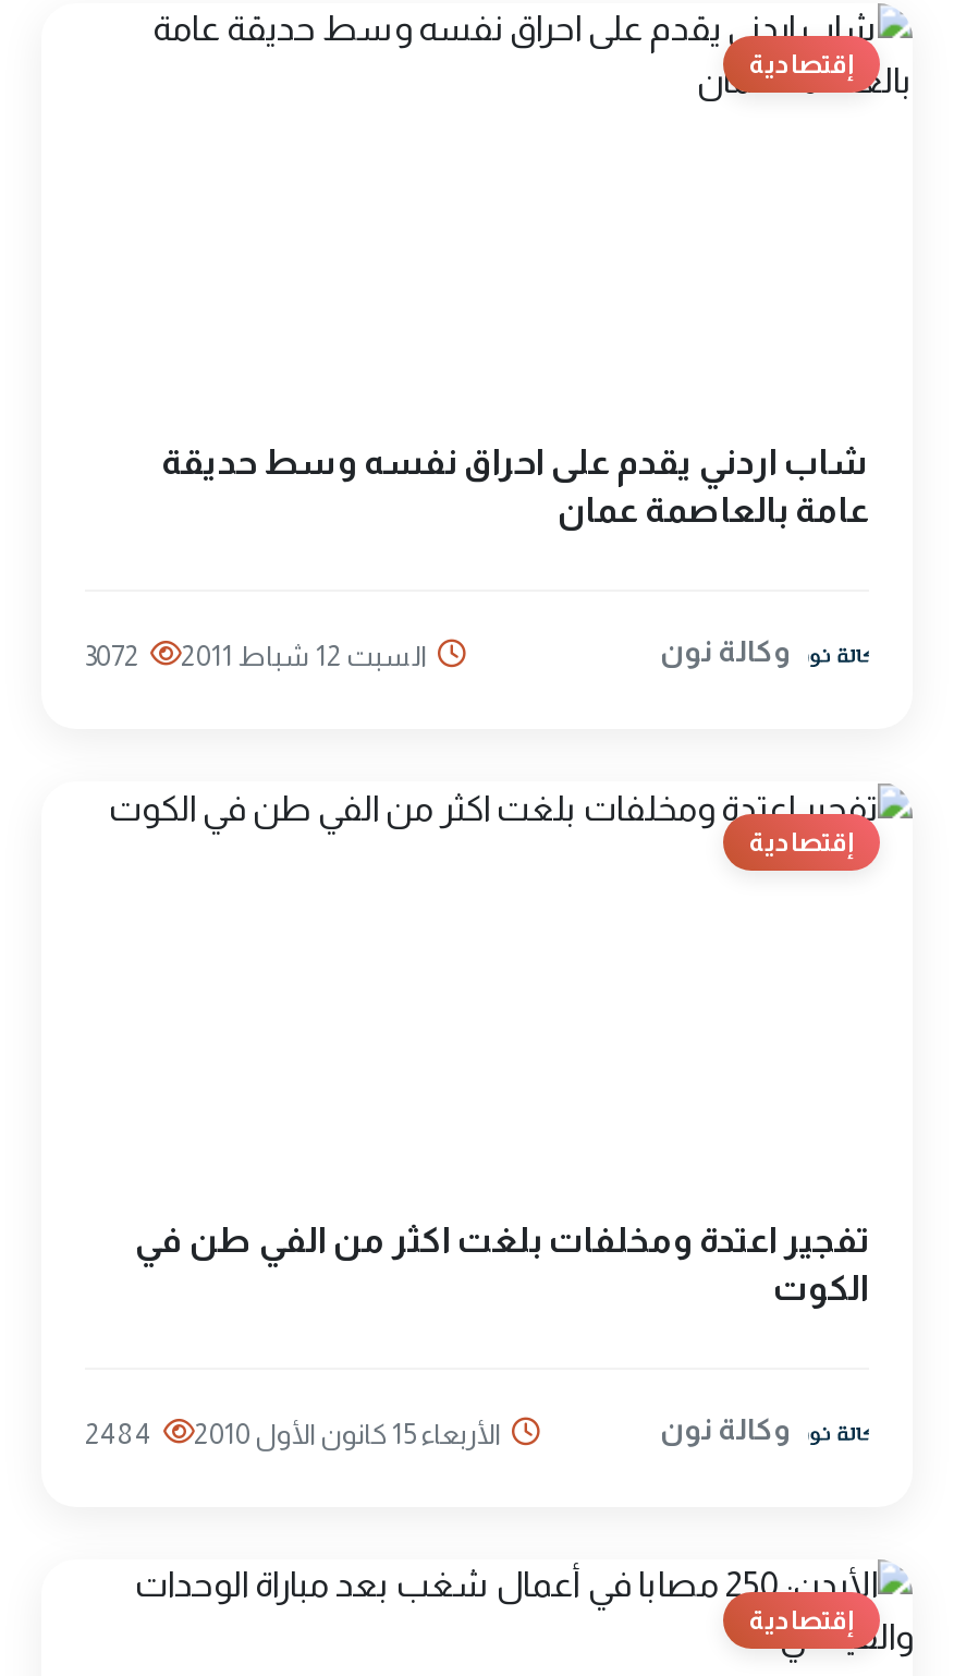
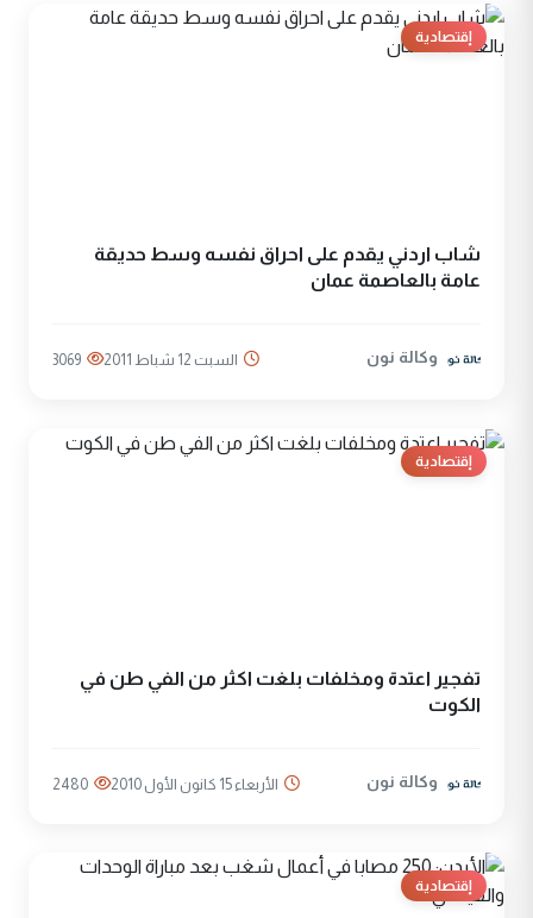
[85,639,139,671] 3072 -> [52,350,81,368] 3069
[85,1417,152,1449] 2484 -> [52,775,88,793] 2480

